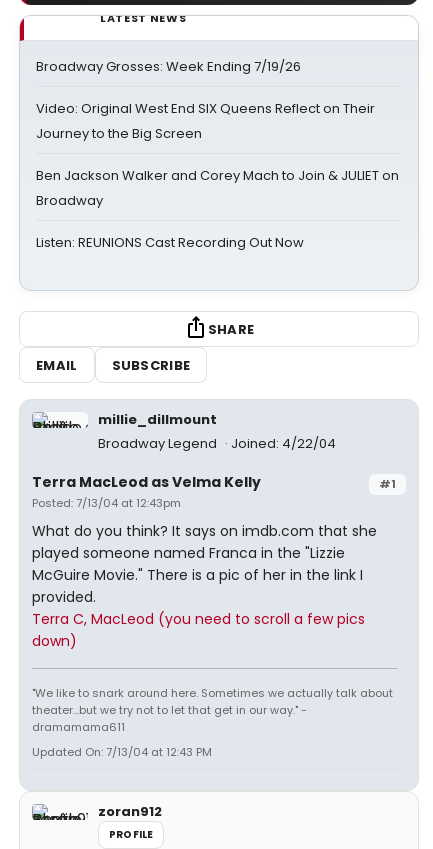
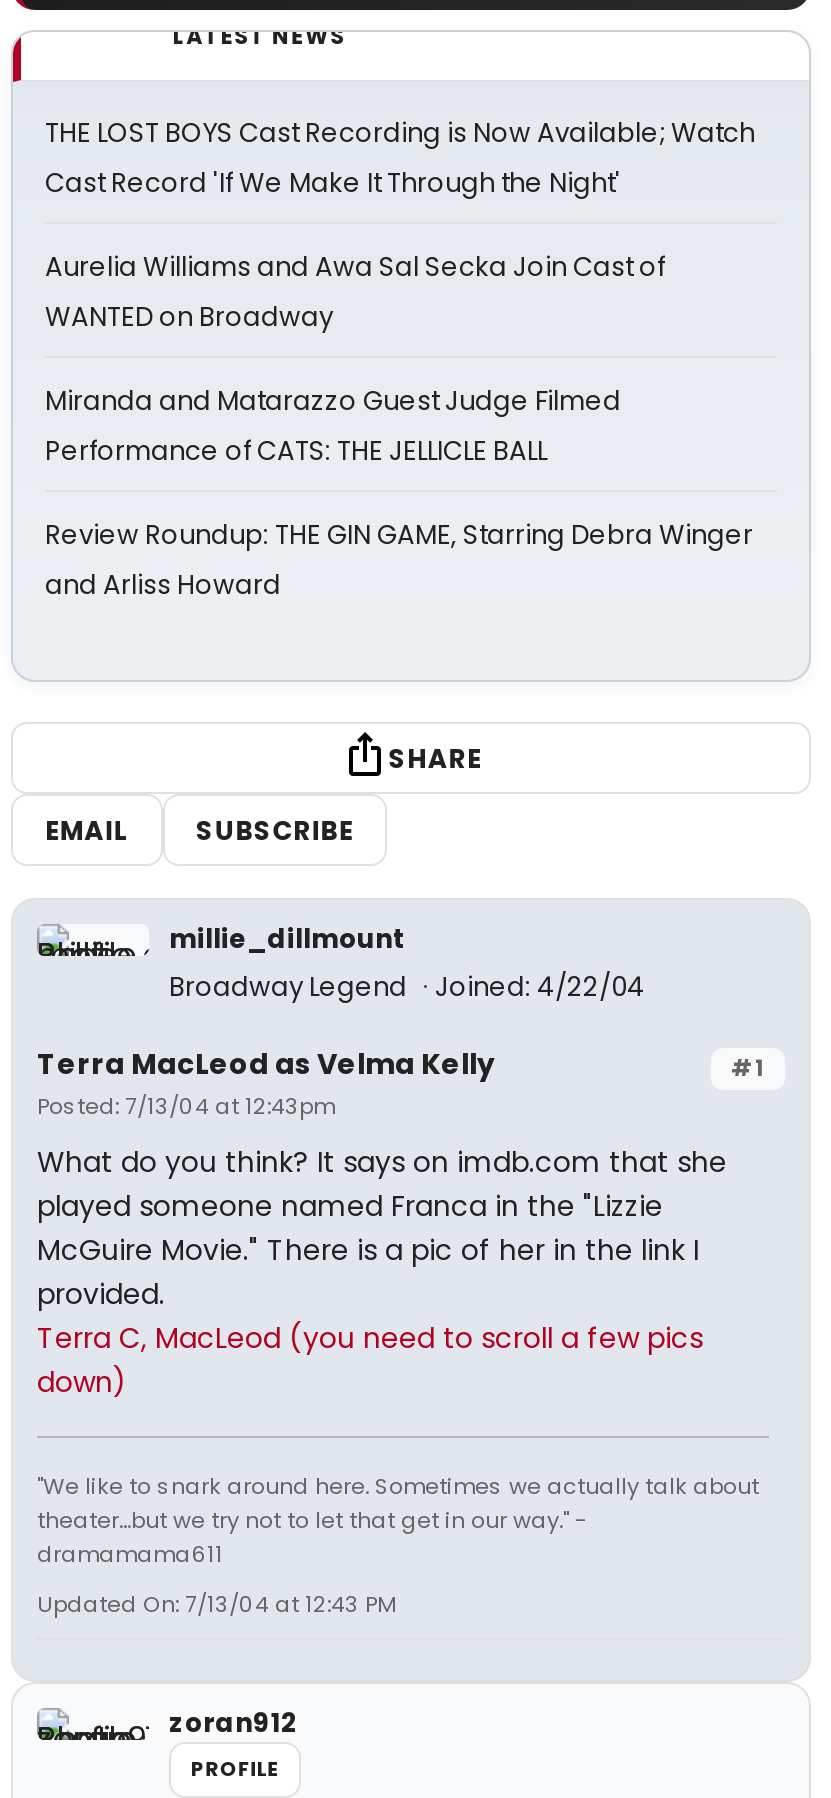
[36,57,301,76] Broadway Grosses: Week Ending 7/19/26 -> [45,114,755,202] THE LOST BOYS Cast Recording is Now Available; Watch | Cast Record 'If We Make It Through the Night'
[36,99,375,143] Video: Original West End SIX Queens Reflect on Their | Journey to the Big Screen -> [45,248,665,336] Aurelia Williams and Awa Sal Secka Join Cast of | WANTED on Broadway
[36,166,399,210] Ben Jackson Walker and Corey Mach to Join & JULIET on | Broadway -> [45,382,621,470] Miranda and Matarazzo Guest Judge Filmed | Performance of CATS: THE JELLICLE BALL
[36,233,304,252] Listen: REUNIONS Cast Recording Out Now -> [45,516,753,604] Review Roundup: THE GIN GAME, Starring Debra Winger | and Arliss Howard

